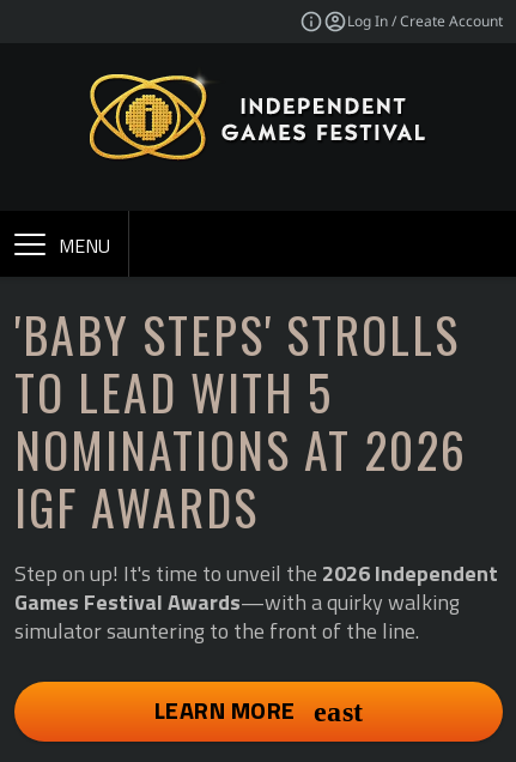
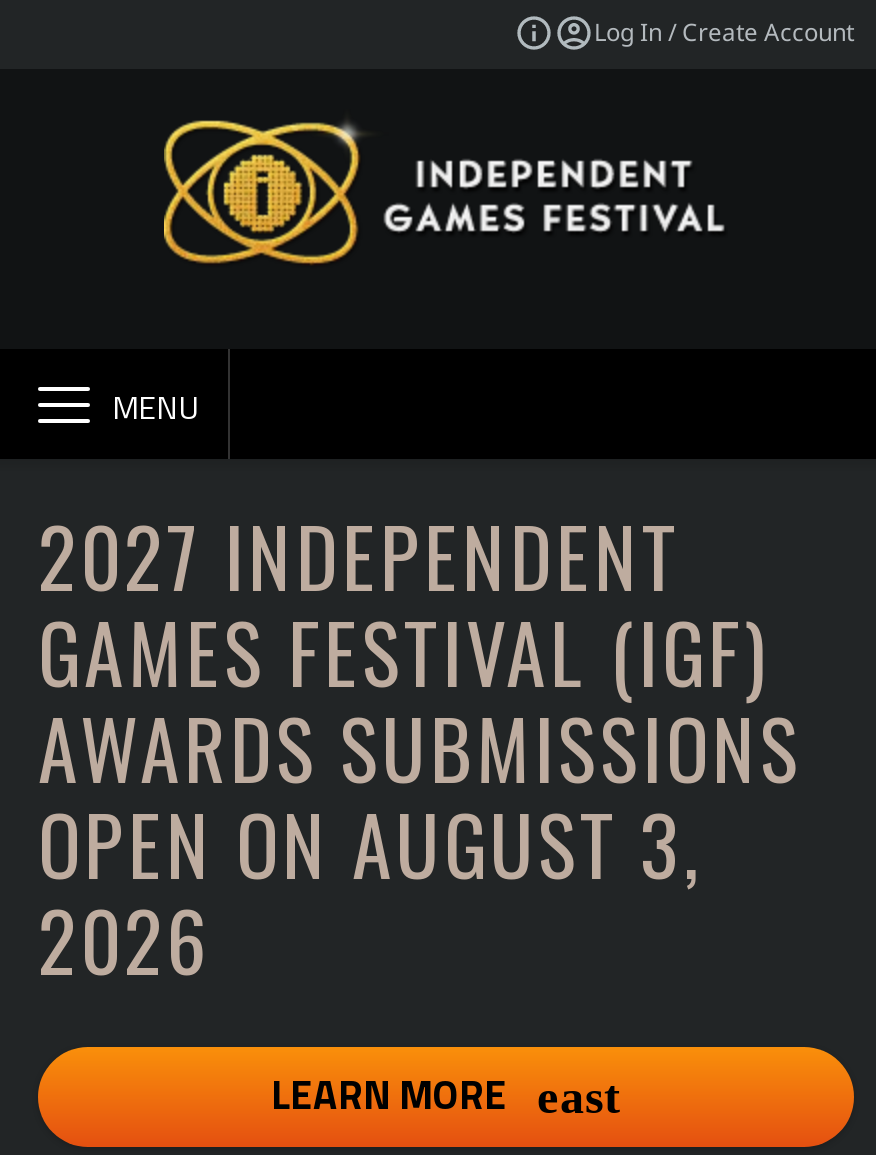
[14,298,498,647] 'BABY STEPS' STROLLS | TO LEAD WITH 5 | NOMINATIONS AT 2026 | IGF AWARDS | Step on up! It's time to unveil the 2026 Independent | Games Festival Awards—with a quirky walking | simulator sauntering to the front of the line. -> [38,495,802,999] 2027 INDEPENDENT | GAMES FESTIVAL (IGF) | AWARDS SUBMISSIONS | OPEN ON AUGUST 3, | 2026

